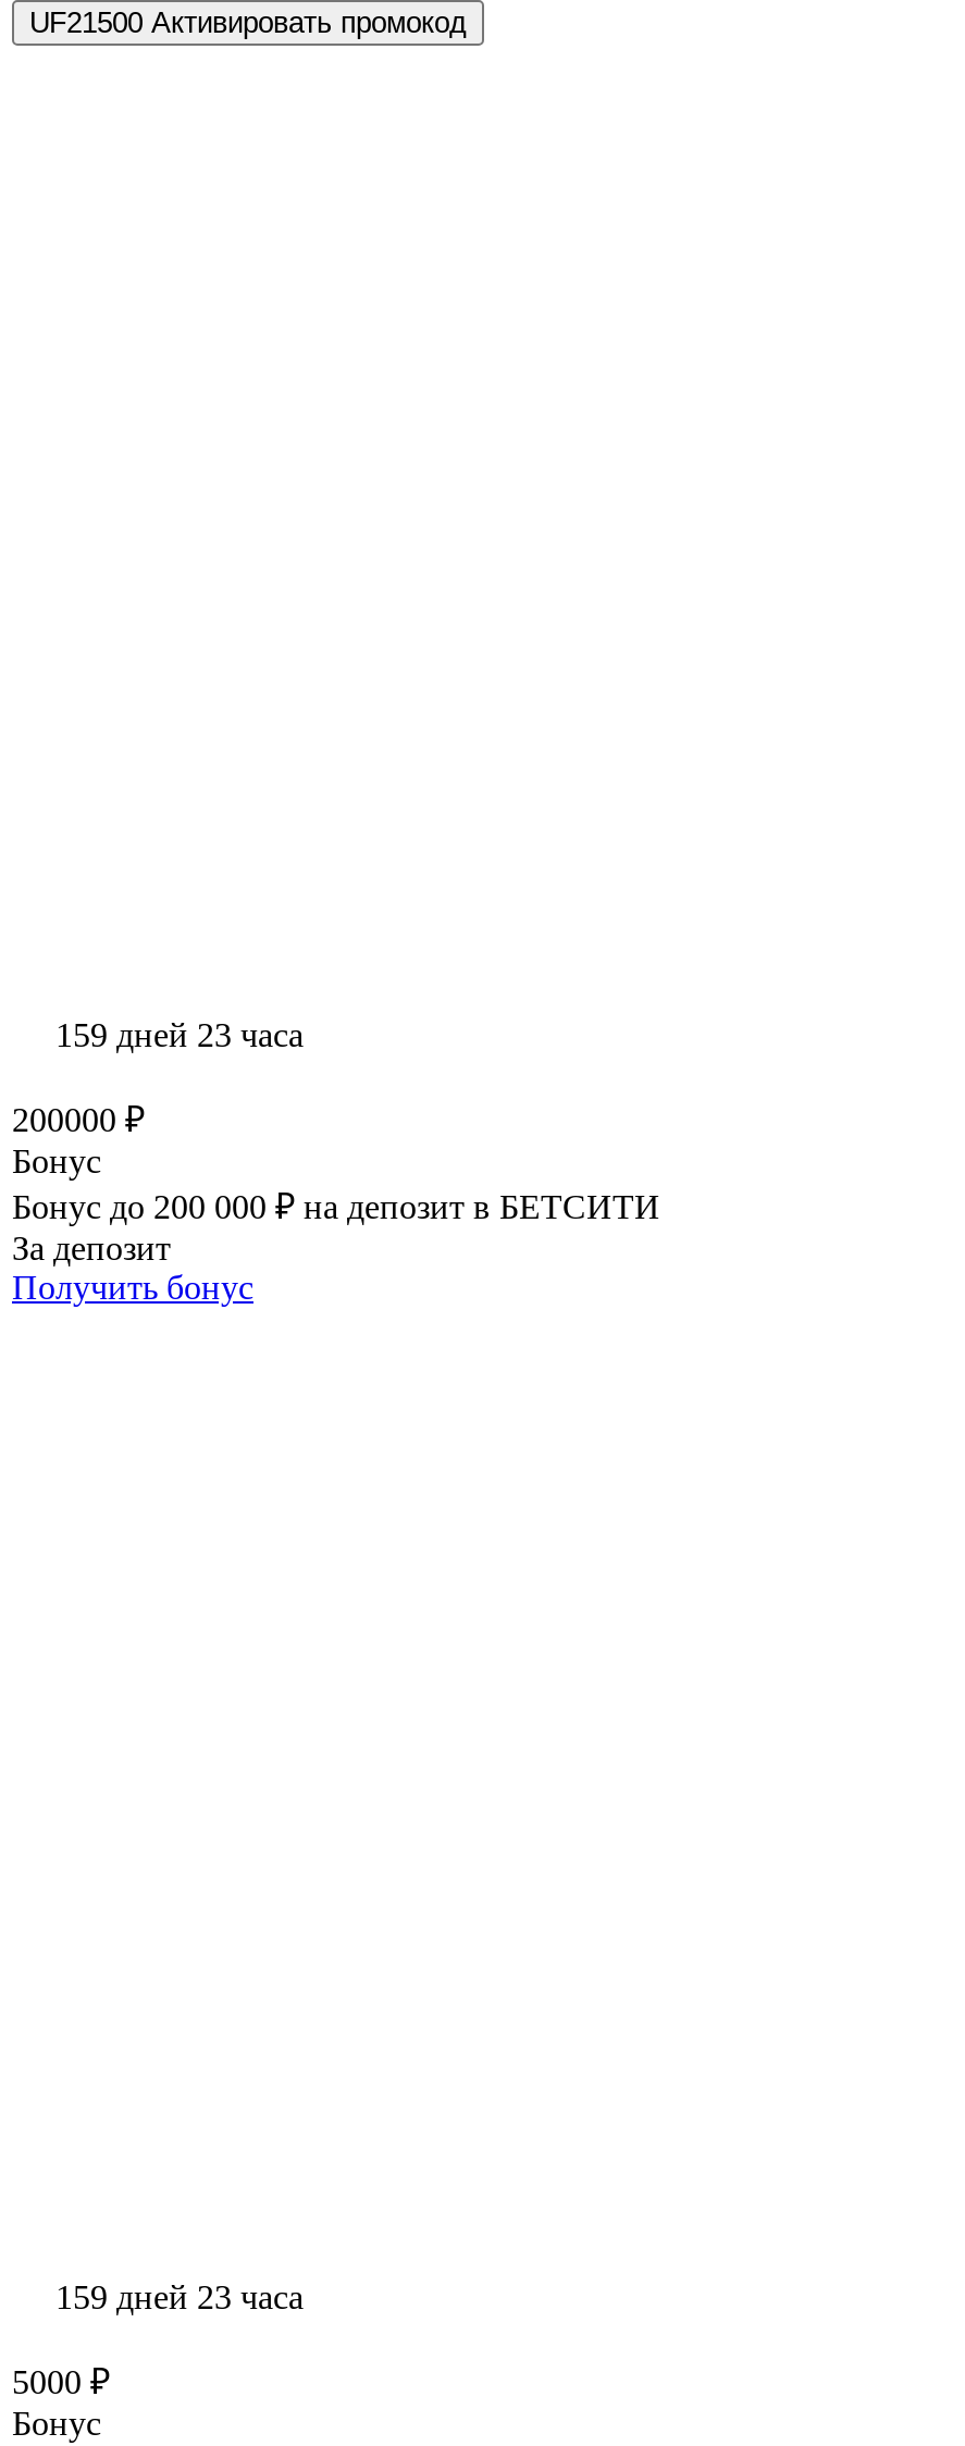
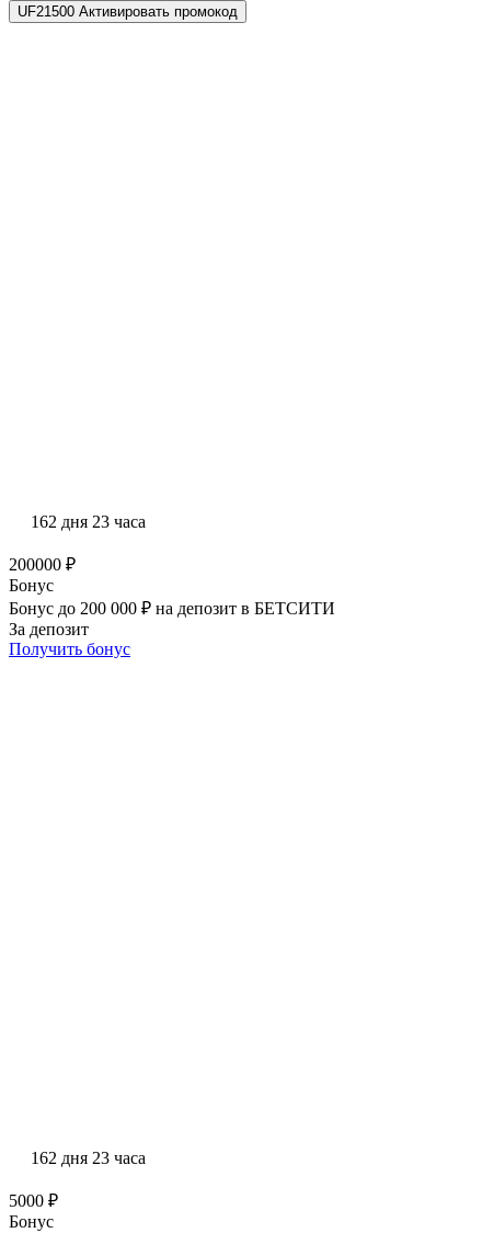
[47,1016,304,1053] 159 дней 23 часа -> [26,512,146,531] 162 дня 23 часа
[47,2278,304,2315] 159 дней 23 часа -> [26,1148,146,1167] 162 дня 23 часа

